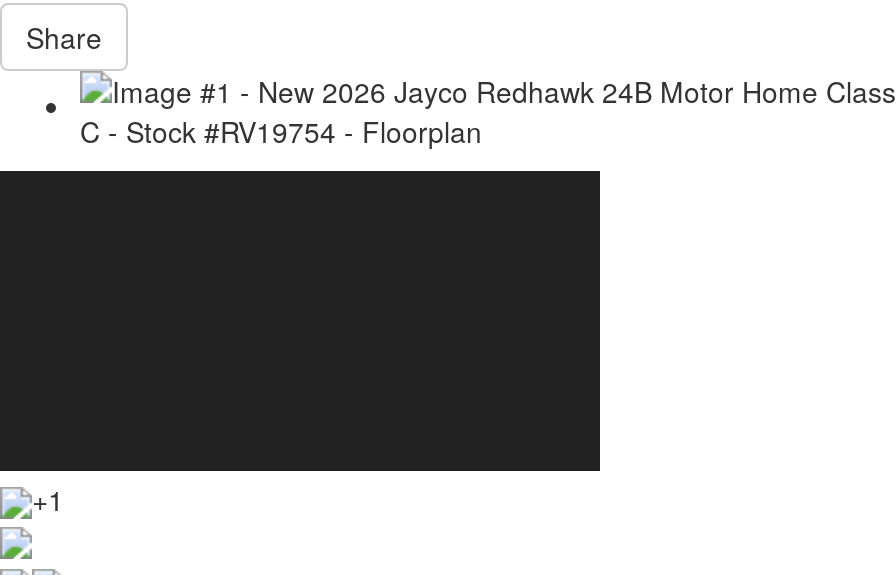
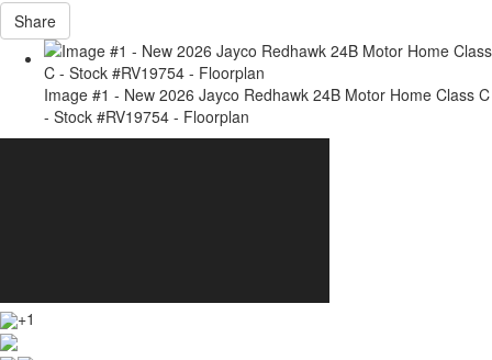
none -> [44,83,490,127] Image #1 - New 2026 Jayco Redhawk 24B Motor Home Class C | - Stock #RV19754 - Floorplan

